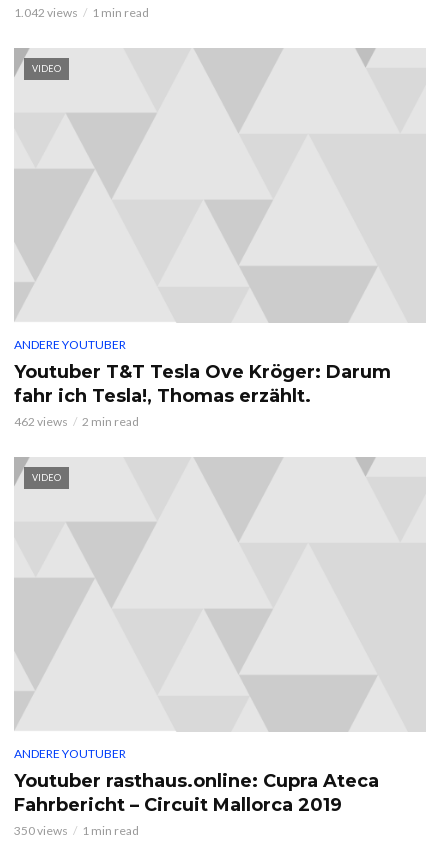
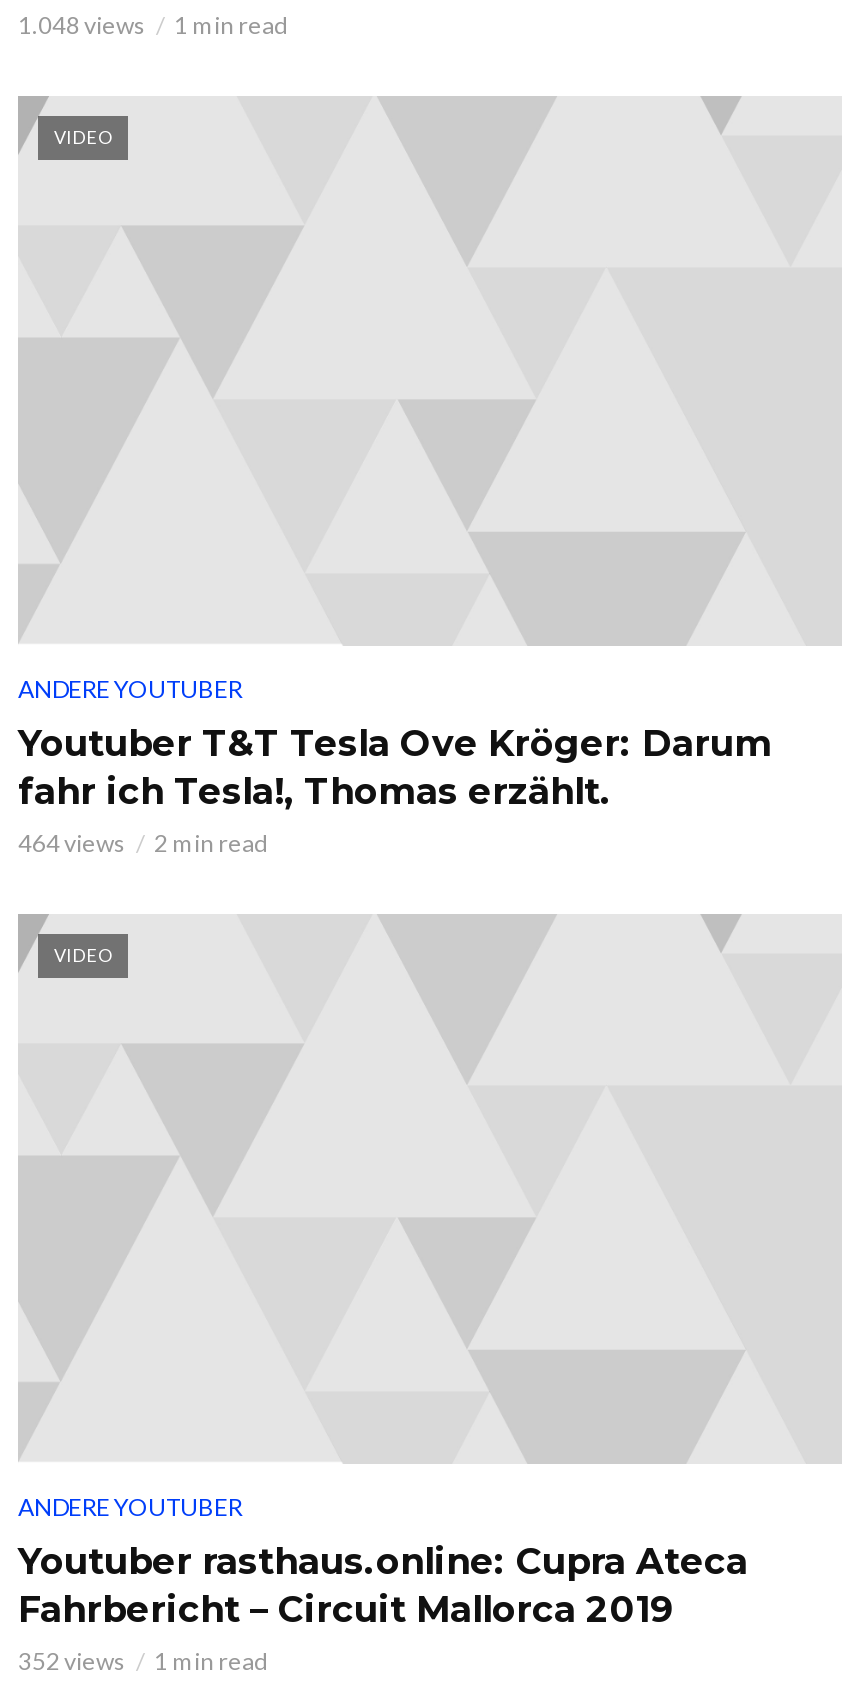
[14,5,149,20] 1.042 views 1 min read -> [18,10,288,40] 1.048 views 1 min read
[14,414,139,429] 462 views 2 min read -> [18,828,268,858] 464 views 2 min read
[14,823,139,838] 350 views 1 min read -> [18,1647,268,1677] 352 views 1 min read

